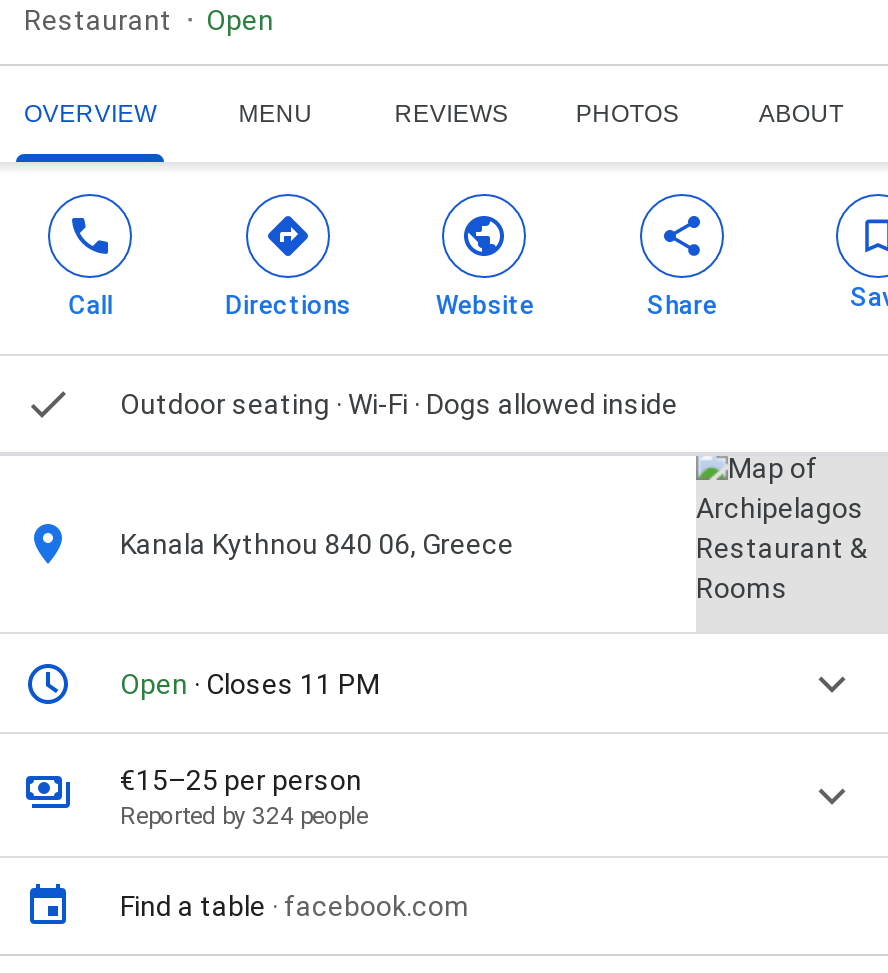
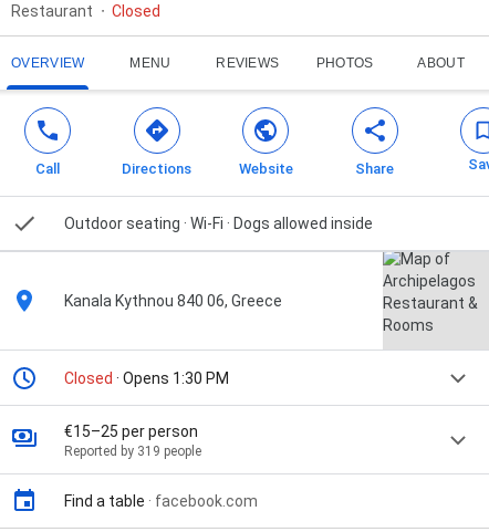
[206,4,274,36] Open -> [112,2,160,20] Closed
[120,668,380,700] Open · Closes 11 PM -> [64,370,229,387] Closed · Opens 1:30 PM
[120,802,368,830] Reported by 324 people -> [64,444,201,459] Reported by 319 people

